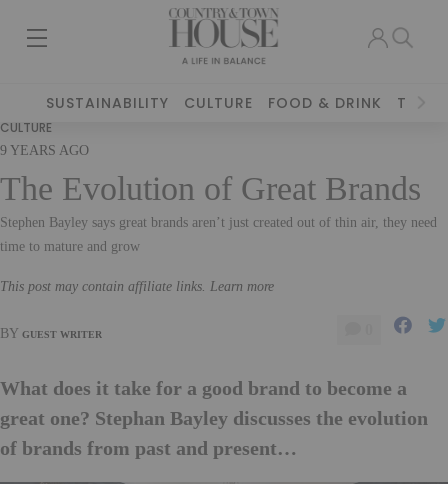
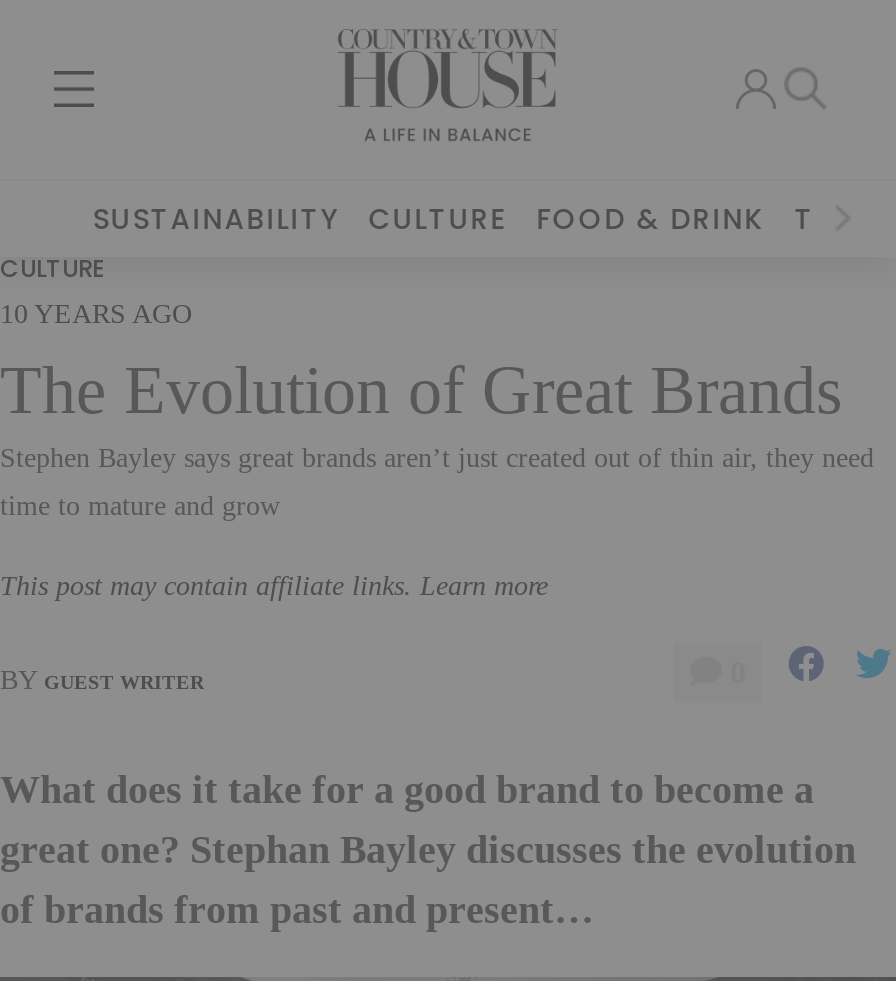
[0,142,89,158] 9 YEARS AGO -> [0,297,192,329] 10 YEARS AGO

